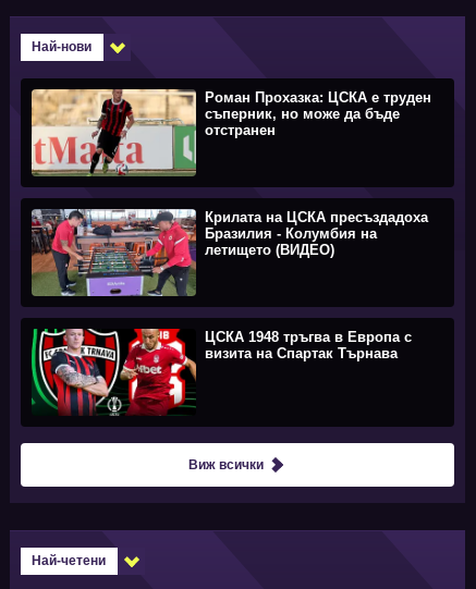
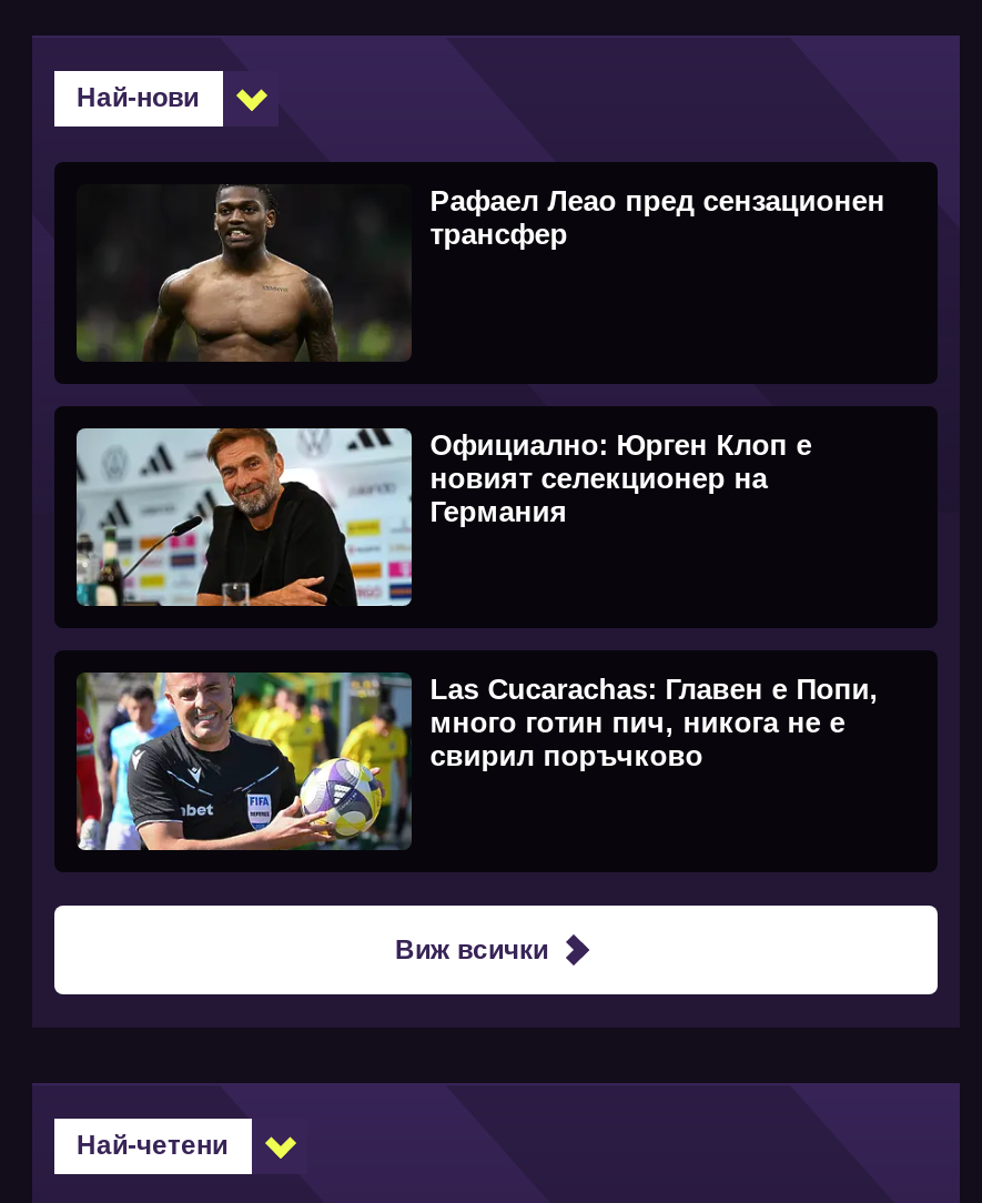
[30,88,432,176] [image] | Роман Прохазка: ЦСКА е труден | съперник, но може да бъде | отстранен -> [77,183,885,360] [image] | Рафаел Леао пред сензационен | трансфер
[32,208,428,297] [image] | Крилата на ЦСКА пресъздадоха | Бразилия - Колумбия на | летището (ВИДЕО) -> [74,427,812,608] [image] | Официално: Юрген Клоп е | новият селекционер на | Германия
[30,328,412,416] [image] | ЦСКА 1948 тръгва в Европа с | визита на Спартак Търнава -> [74,670,878,852] [image] | Las Cucarachas: Главен е Попи, | много готин пич, никога не е | свирил поръчково

